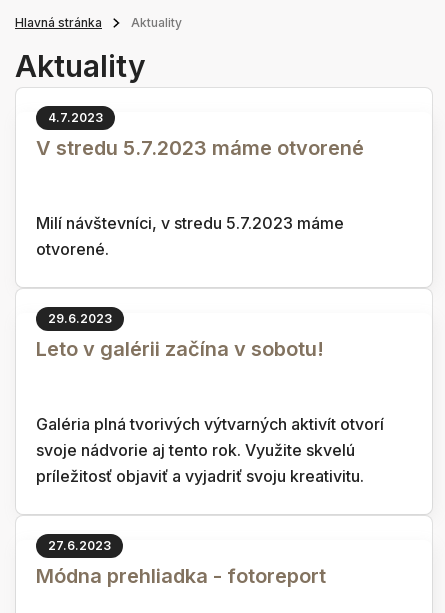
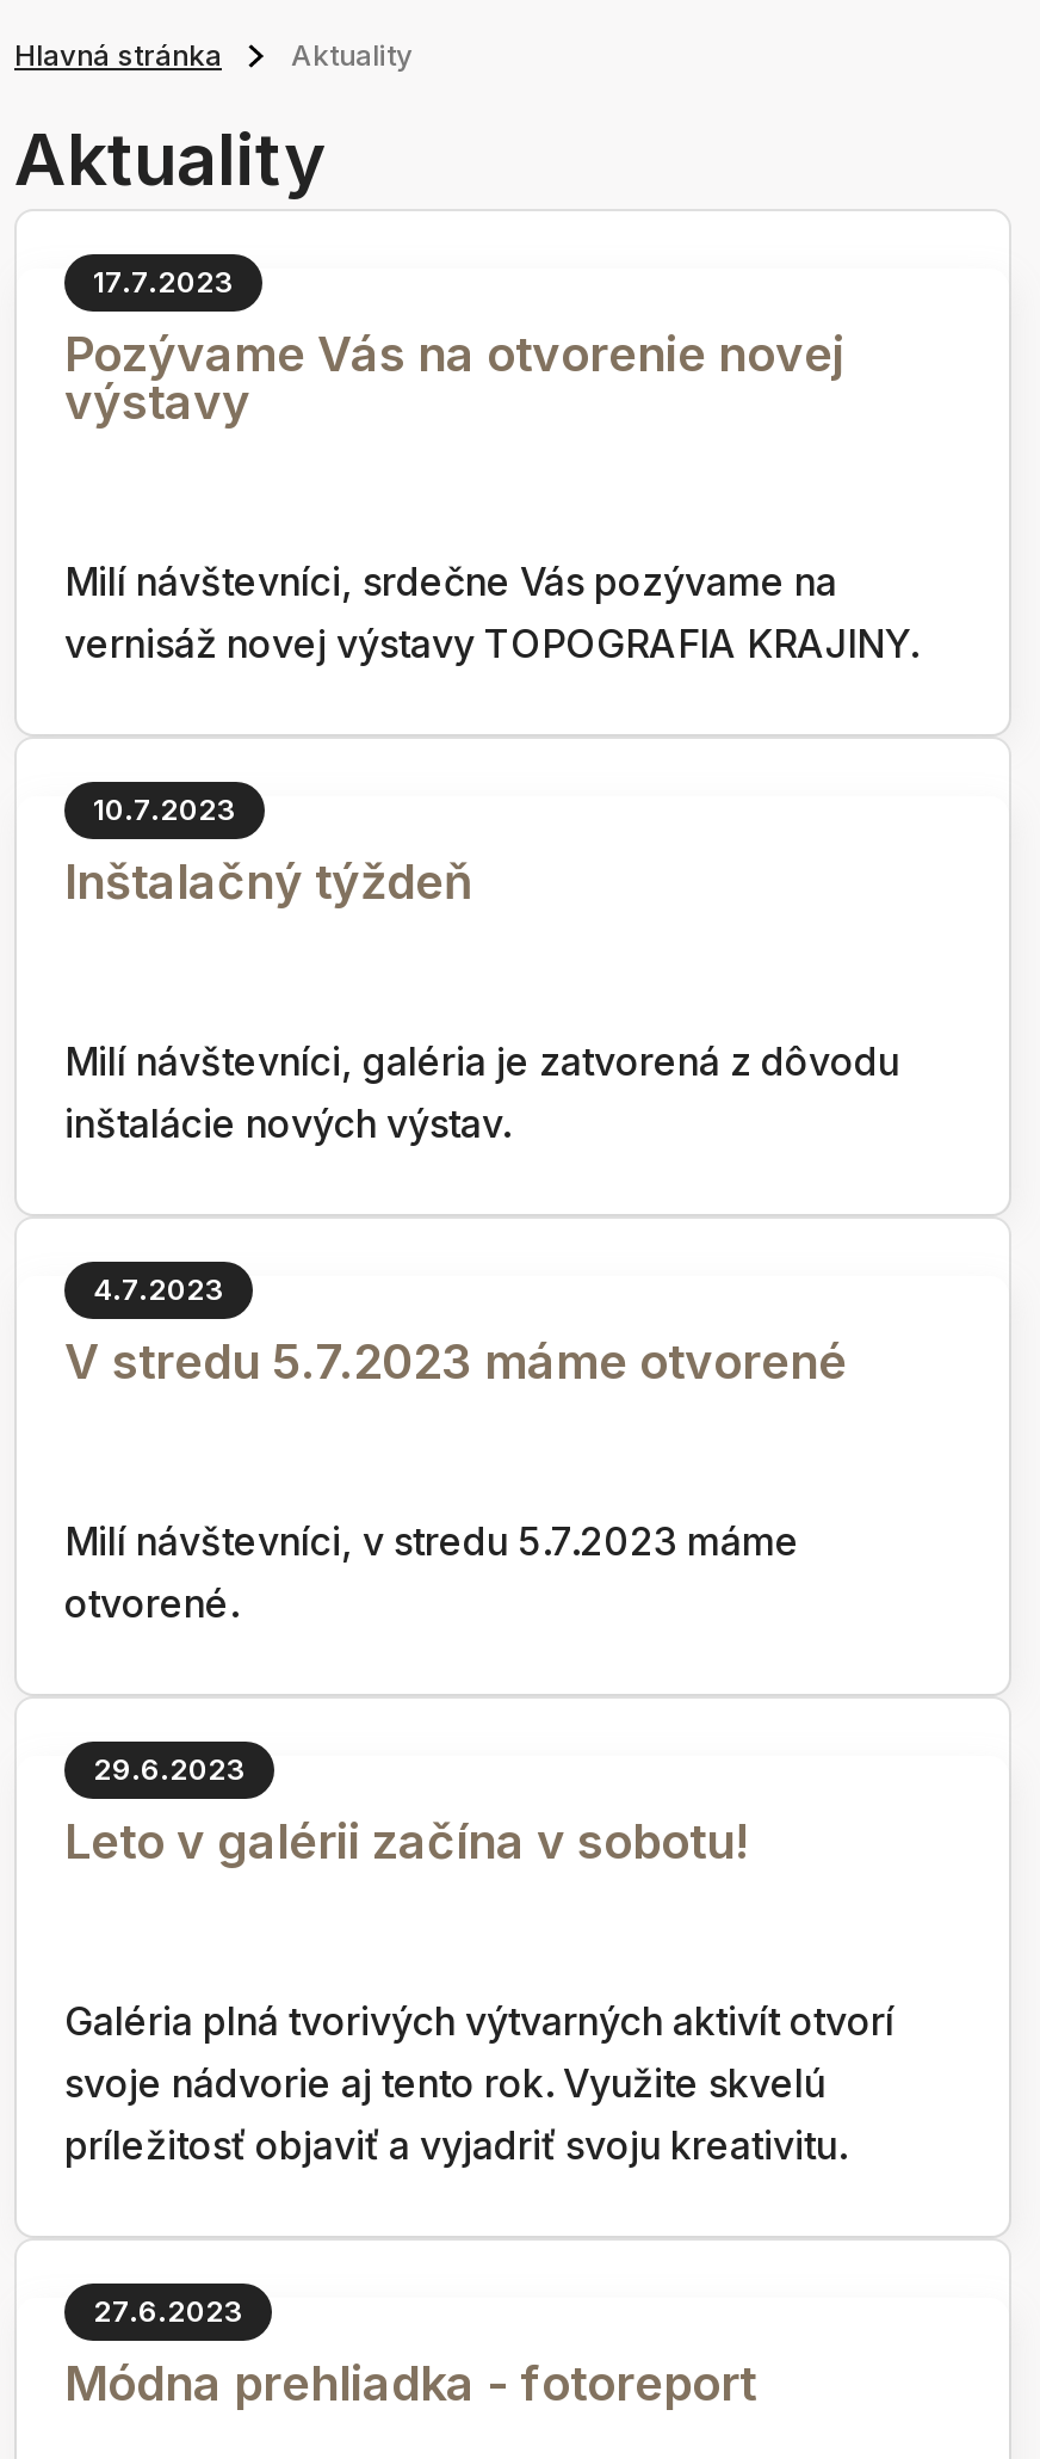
none -> [64,264,918,667] 17.7.2023 | Pozývame Vás na otvorenie novej | výstavy | Milí návštevníci, srdečne Vás pozývame na | vernisáž novej výstavy TOPOGRAFIA KRAJINY.
none -> [64,791,899,1147] 10.7.2023 | Inštalačný týždeň | Milí návštevníci, galéria je zatvorená z dôvodu | inštalácie nových výstav.

